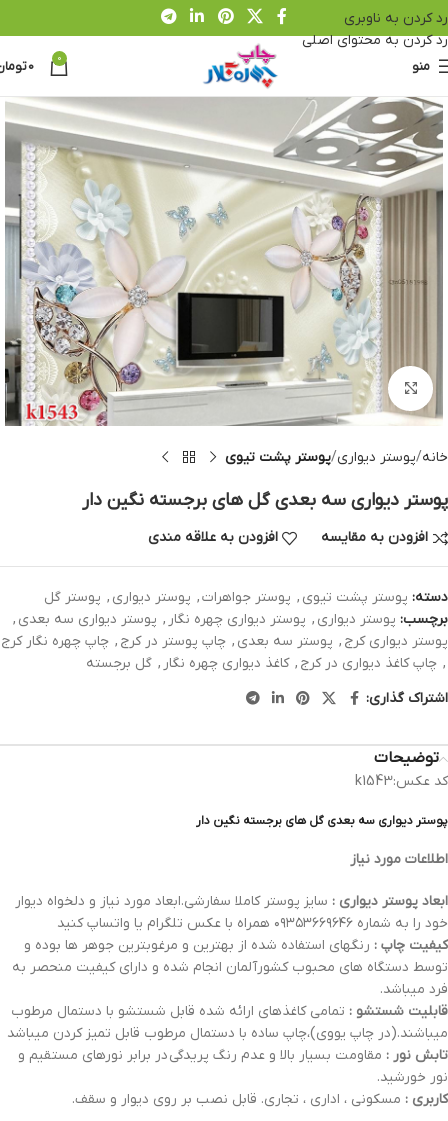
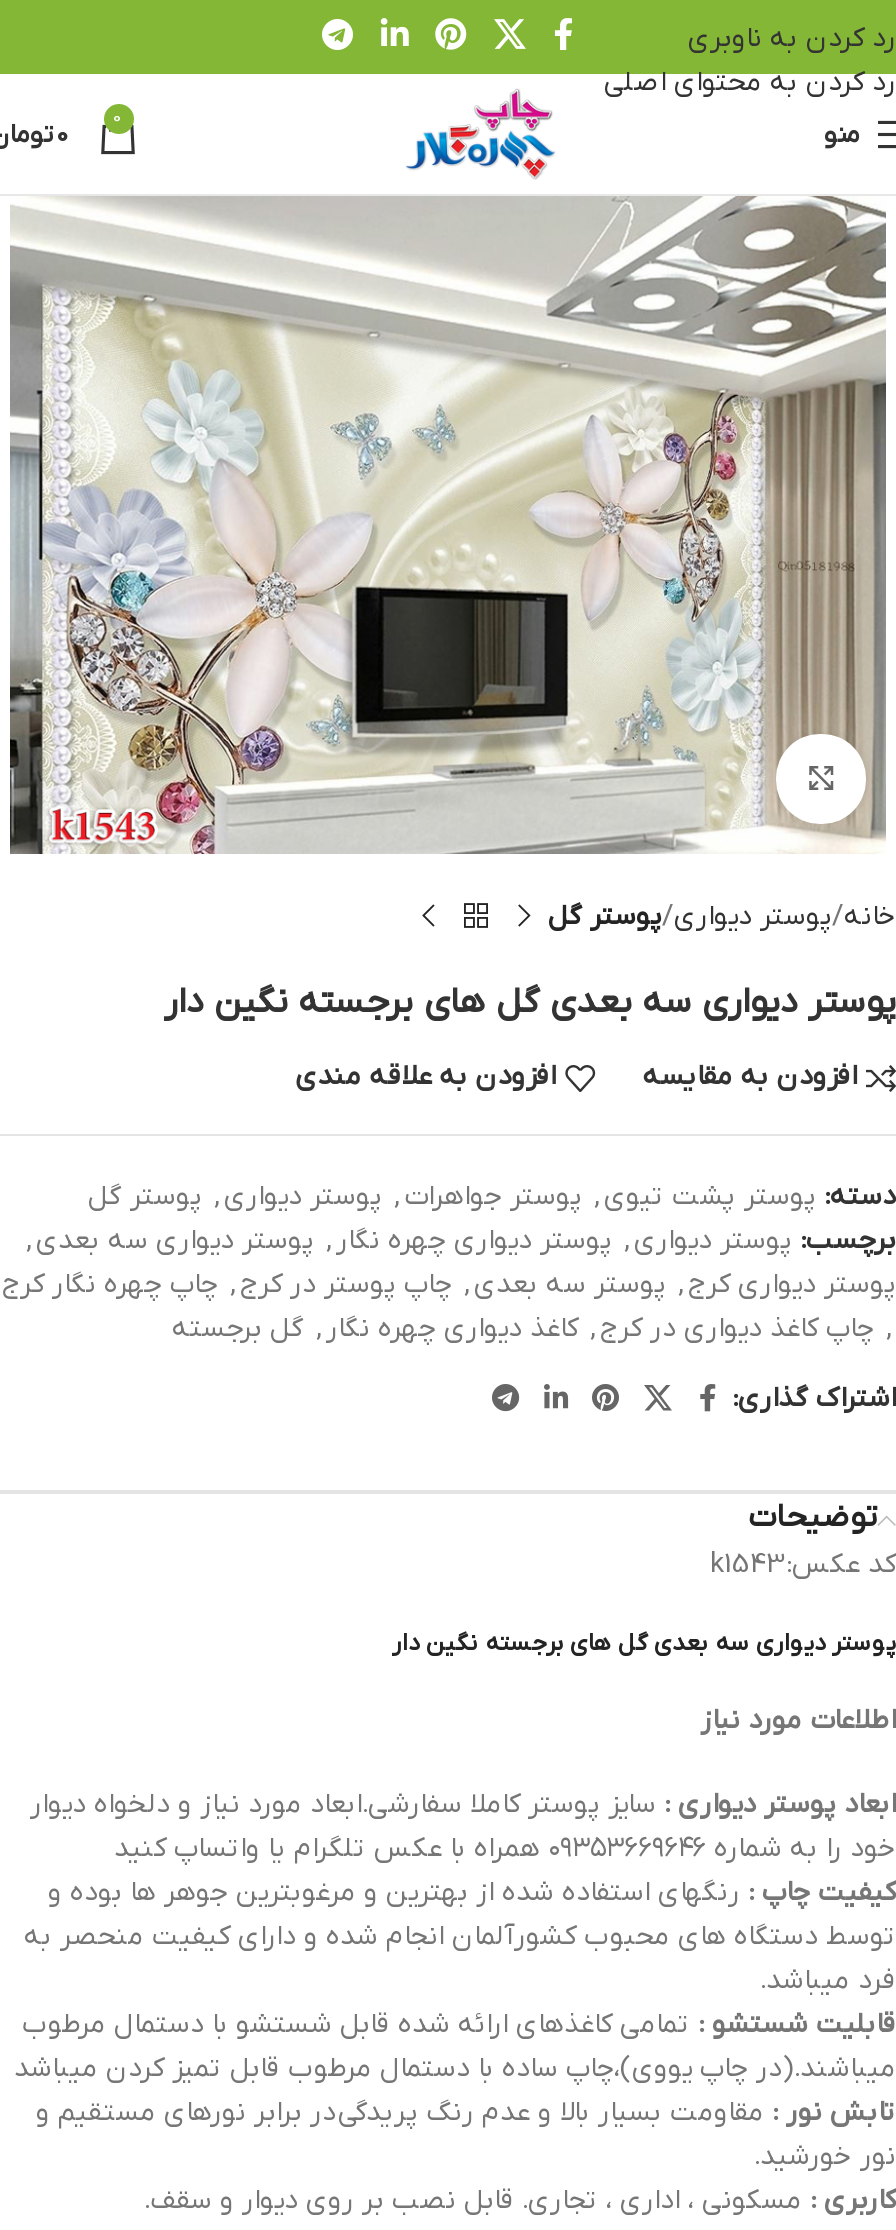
[225,447,448,466] خانه پوستر دیواری پوستر پشت تیوی -> [548,897,896,935] خانه پوستر دیواری پوستر گل

